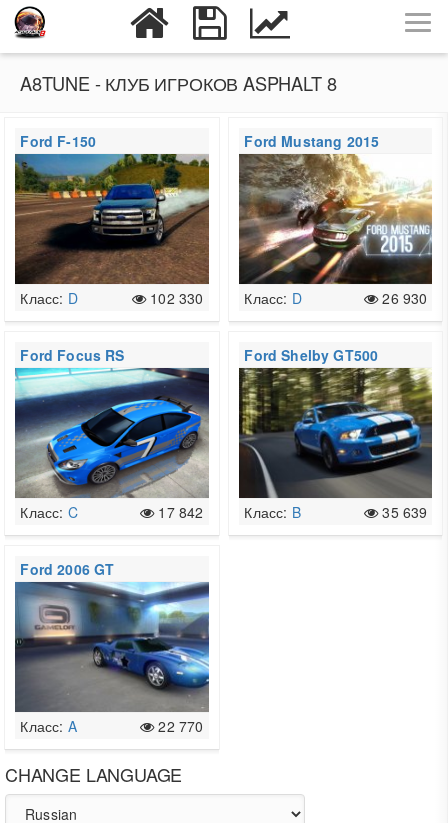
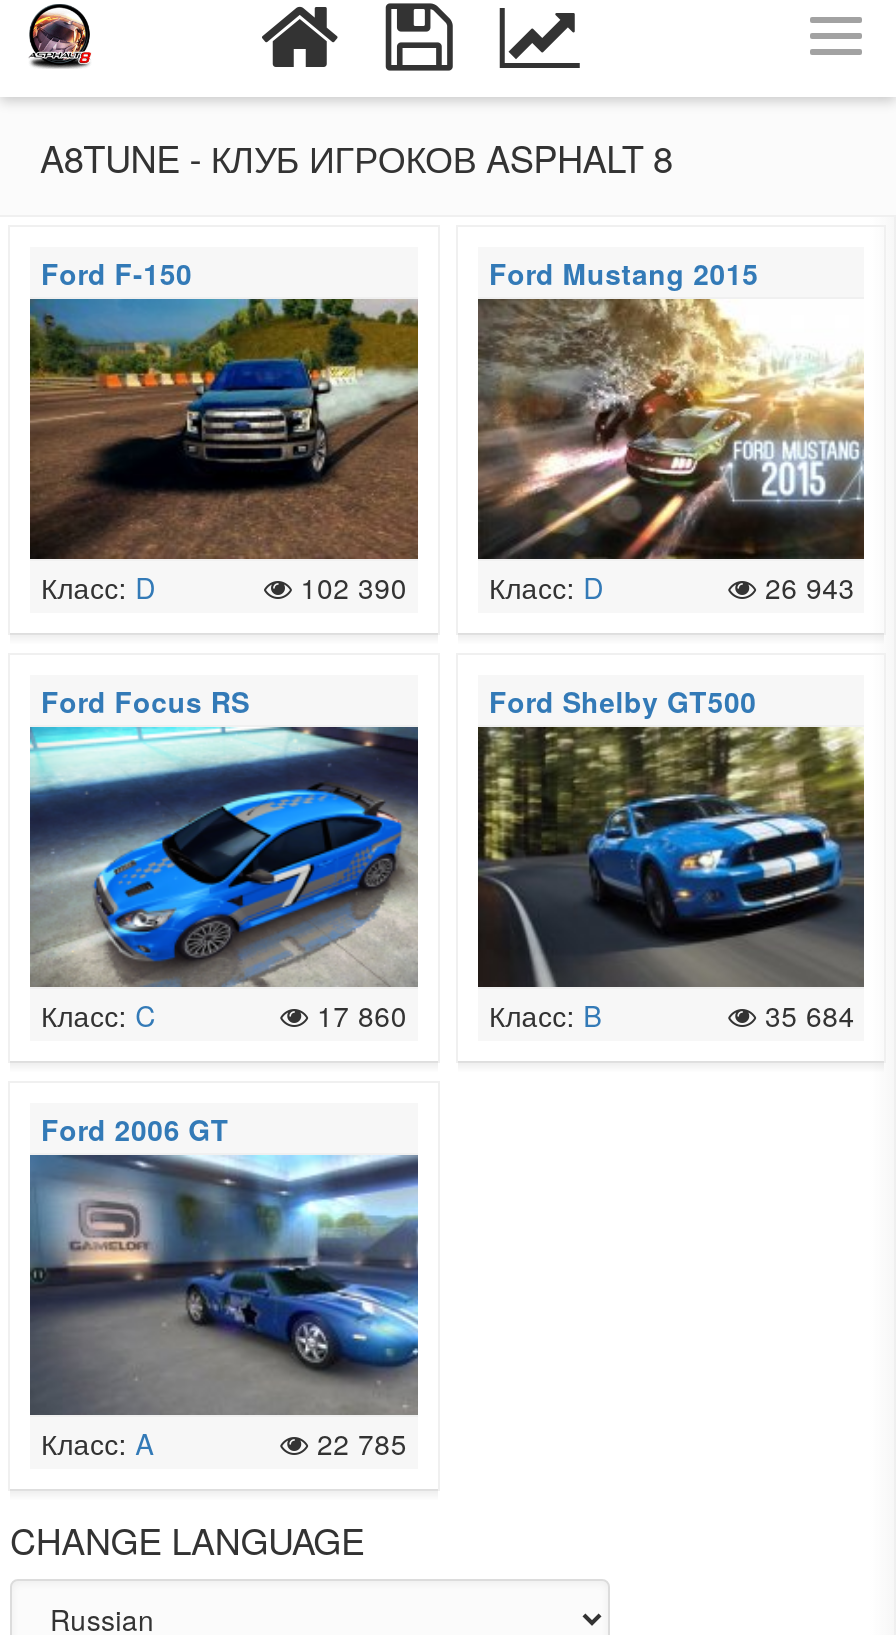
[146,288,203,308] 102 330 -> [292,568,407,608] 102 390
[378,288,427,308] 26 930 -> [757,568,855,608] 26 943
[154,502,203,522] 17 842 -> [309,996,407,1036] 17 860
[378,502,427,522] 35 639 -> [757,996,855,1036] 35 684
[154,716,203,736] 22 770 -> [309,1424,407,1464] 22 785

